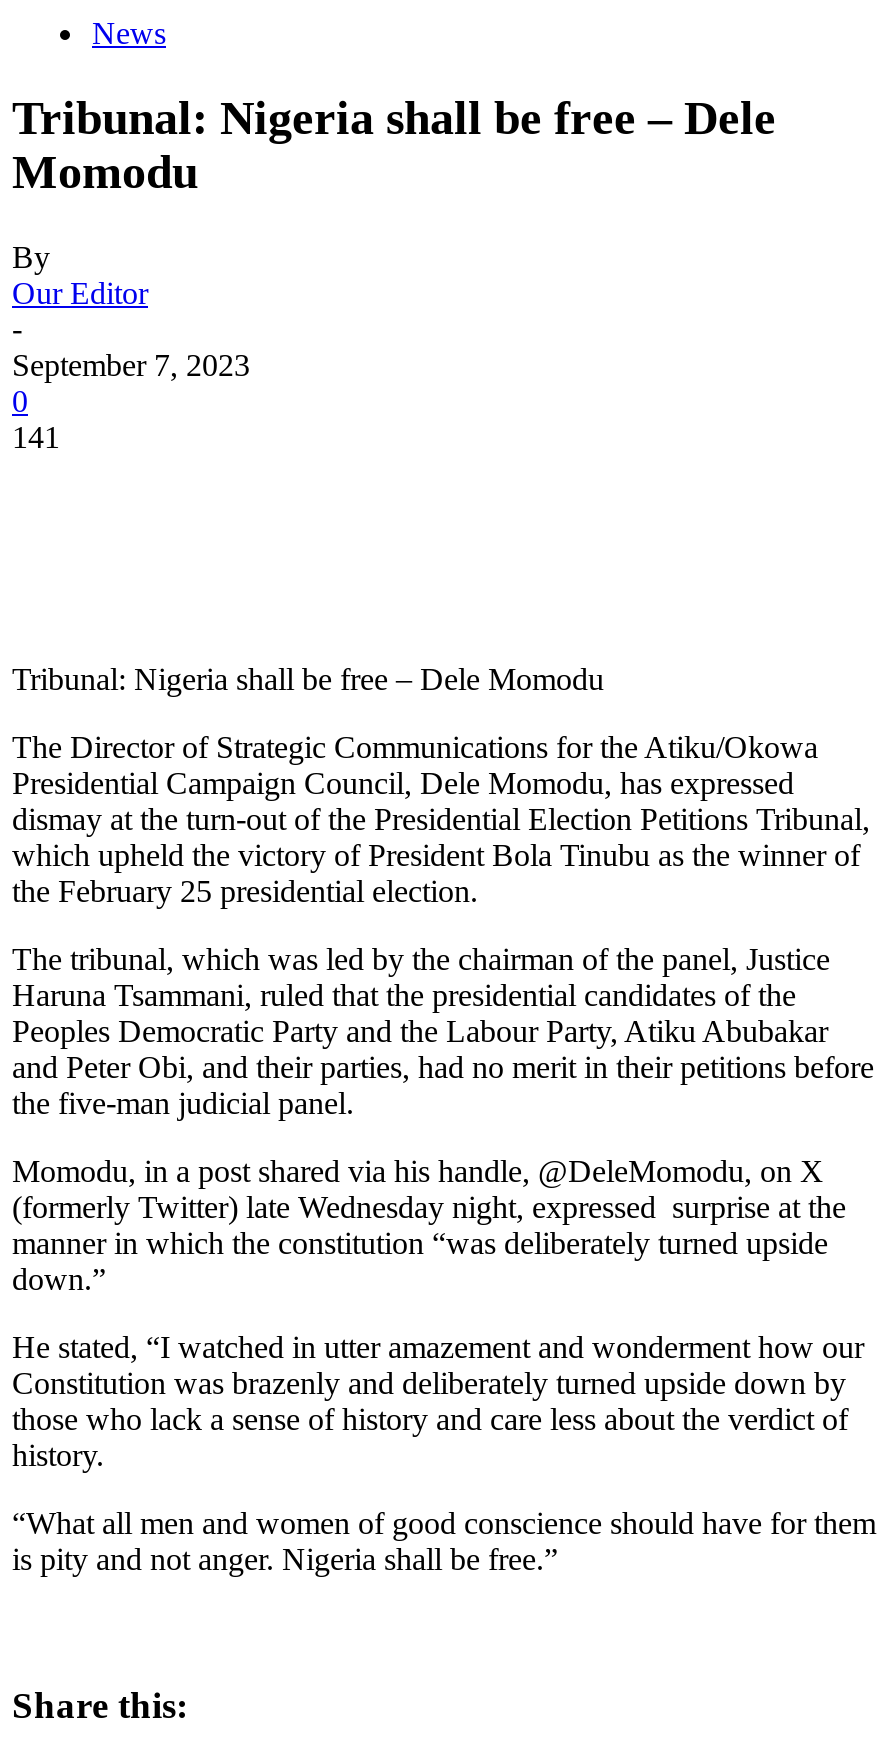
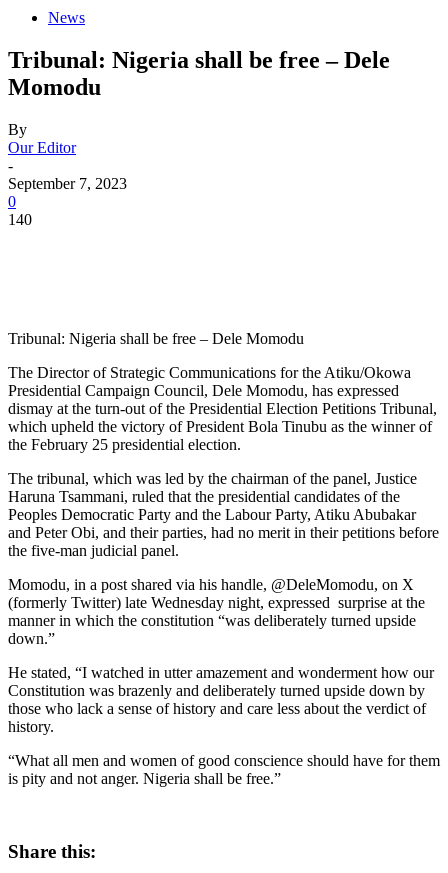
[12,420,60,454] 141 -> [8,211,32,228] 140

